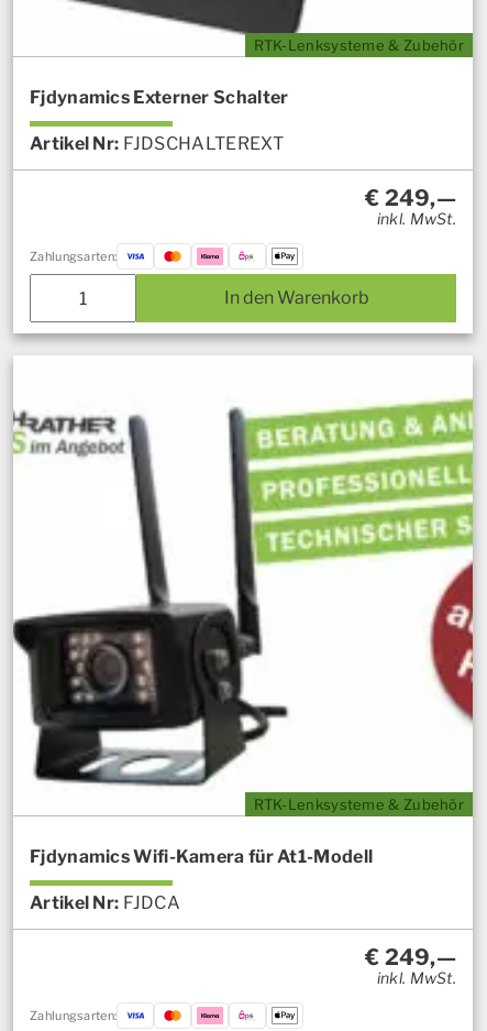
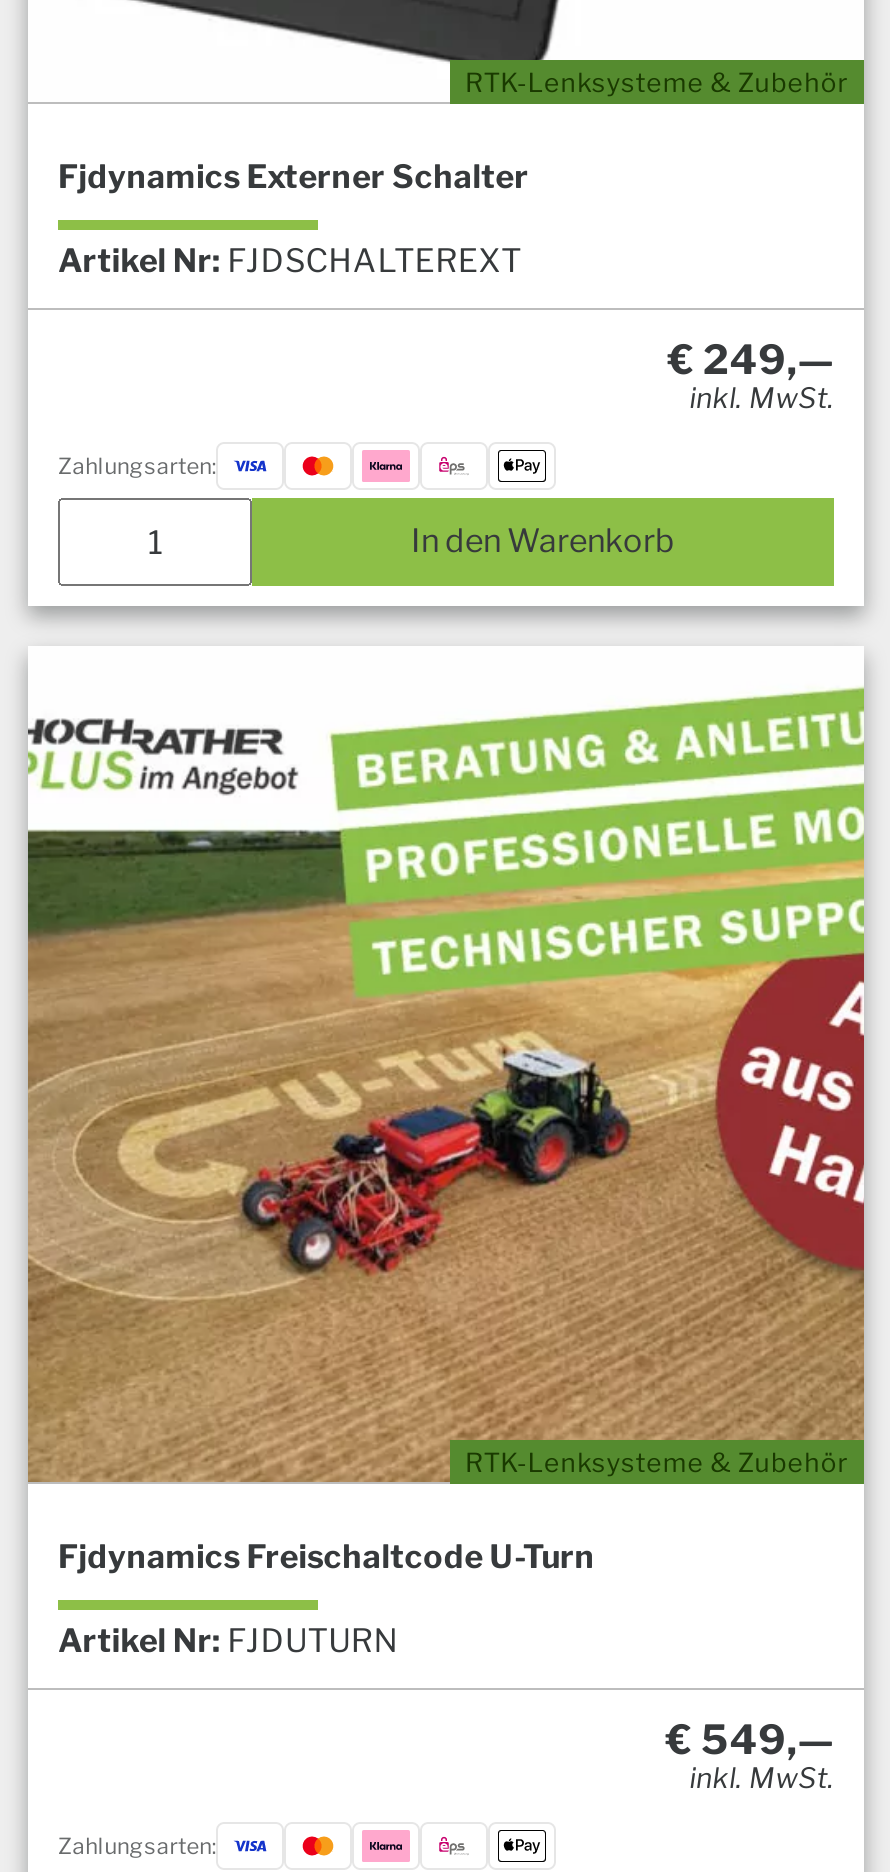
[12,379,474,868] [image] | Fjdynamics Wifi-Kamera für At1-Modell -> [26,686,866,1577] [image] | Fjdynamics Freischaltcode U-Turn
[30,893,180,914] Artikel Nr: FJDCA -> [58,1623,398,1661] Artikel Nr: FJDUTURN
[365,945,456,971] €249,— -> [666,1717,834,1765] €549,—

